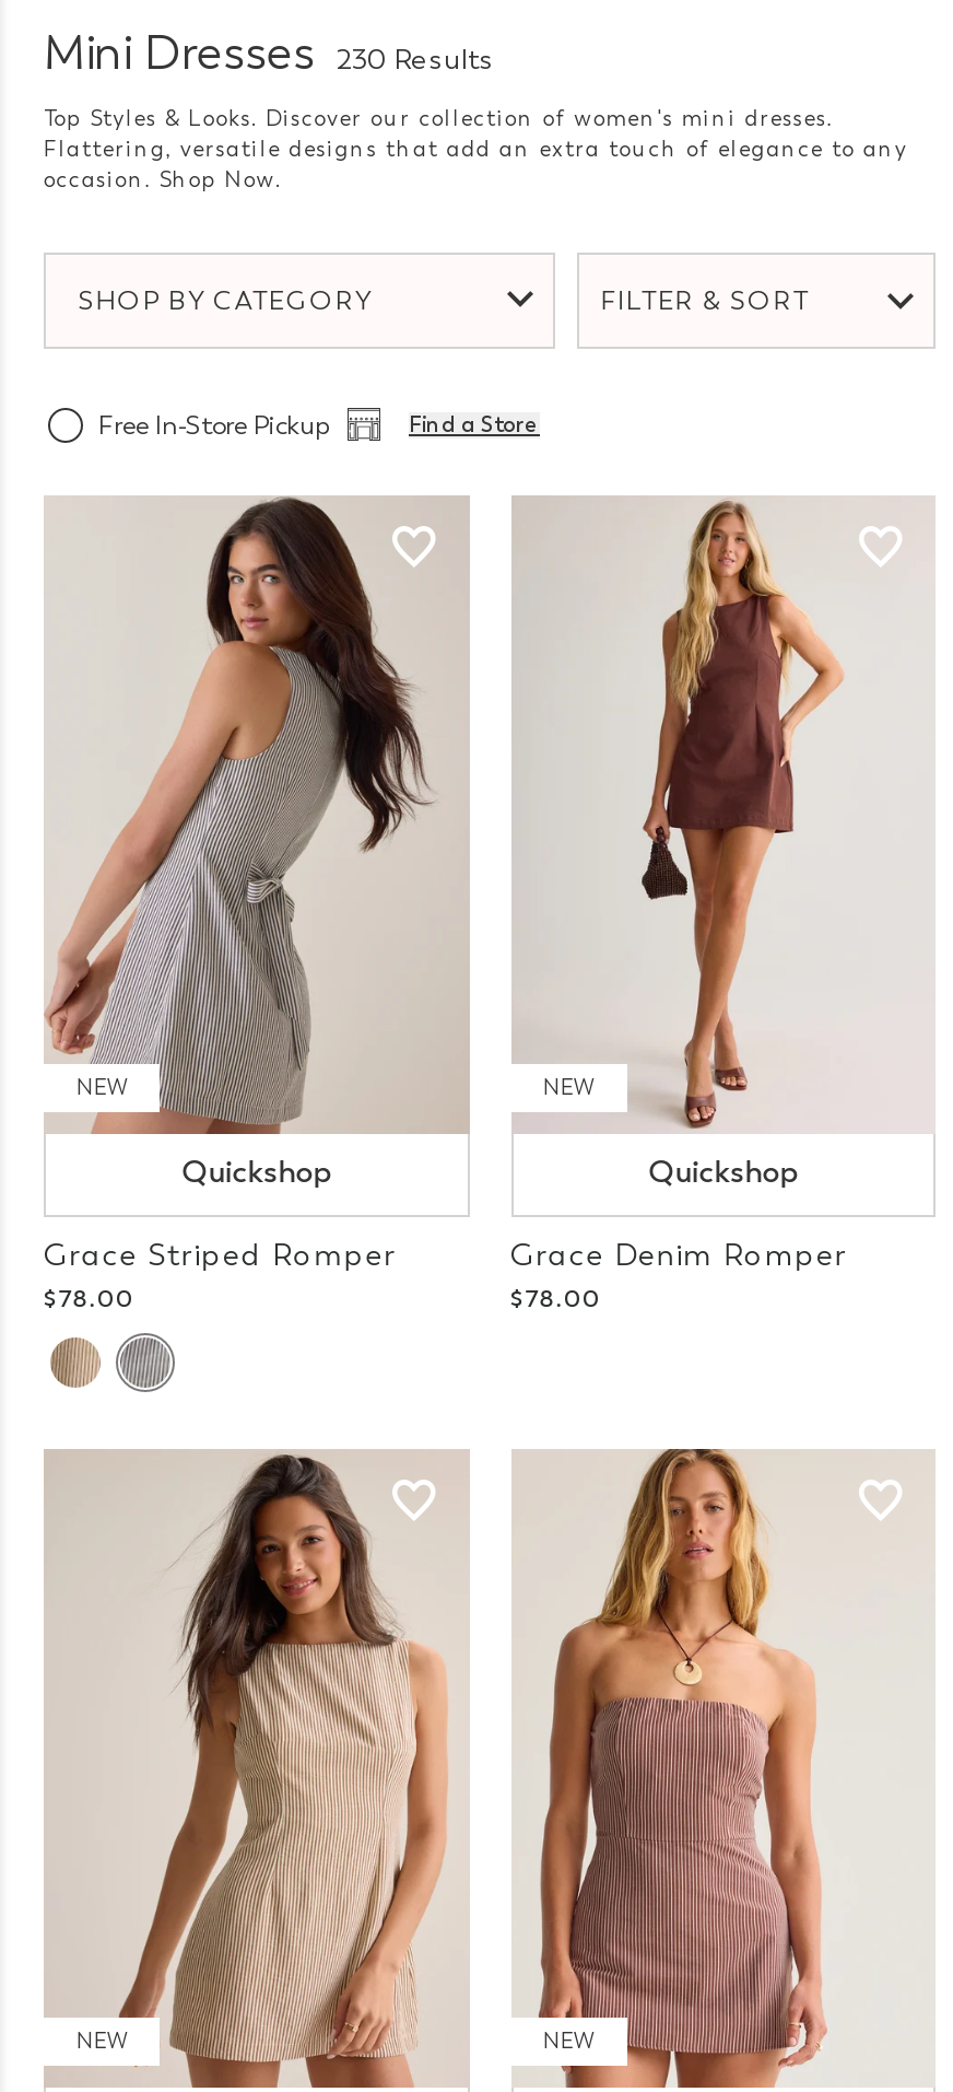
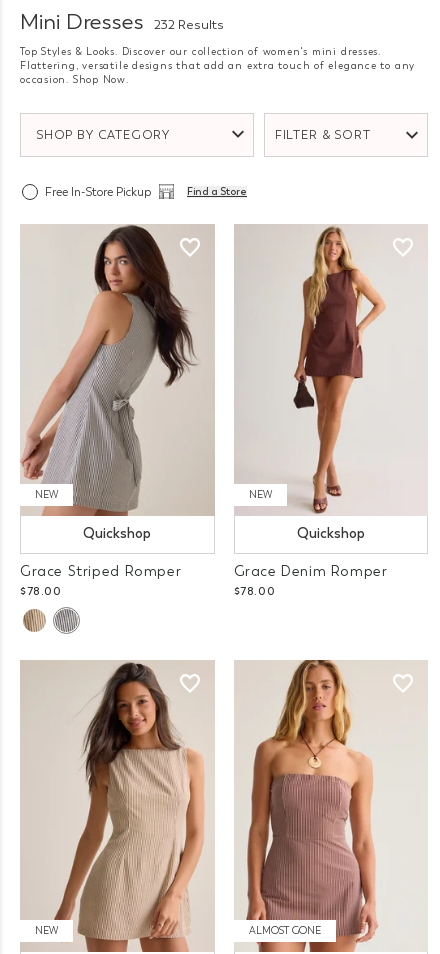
[44,25,494,82] Mini Dresses 230 Results -> [20,9,224,35] Mini Dresses 232 Results
[543,2027,593,2054] NEW -> [248,924,320,936] ALMOST GONE

